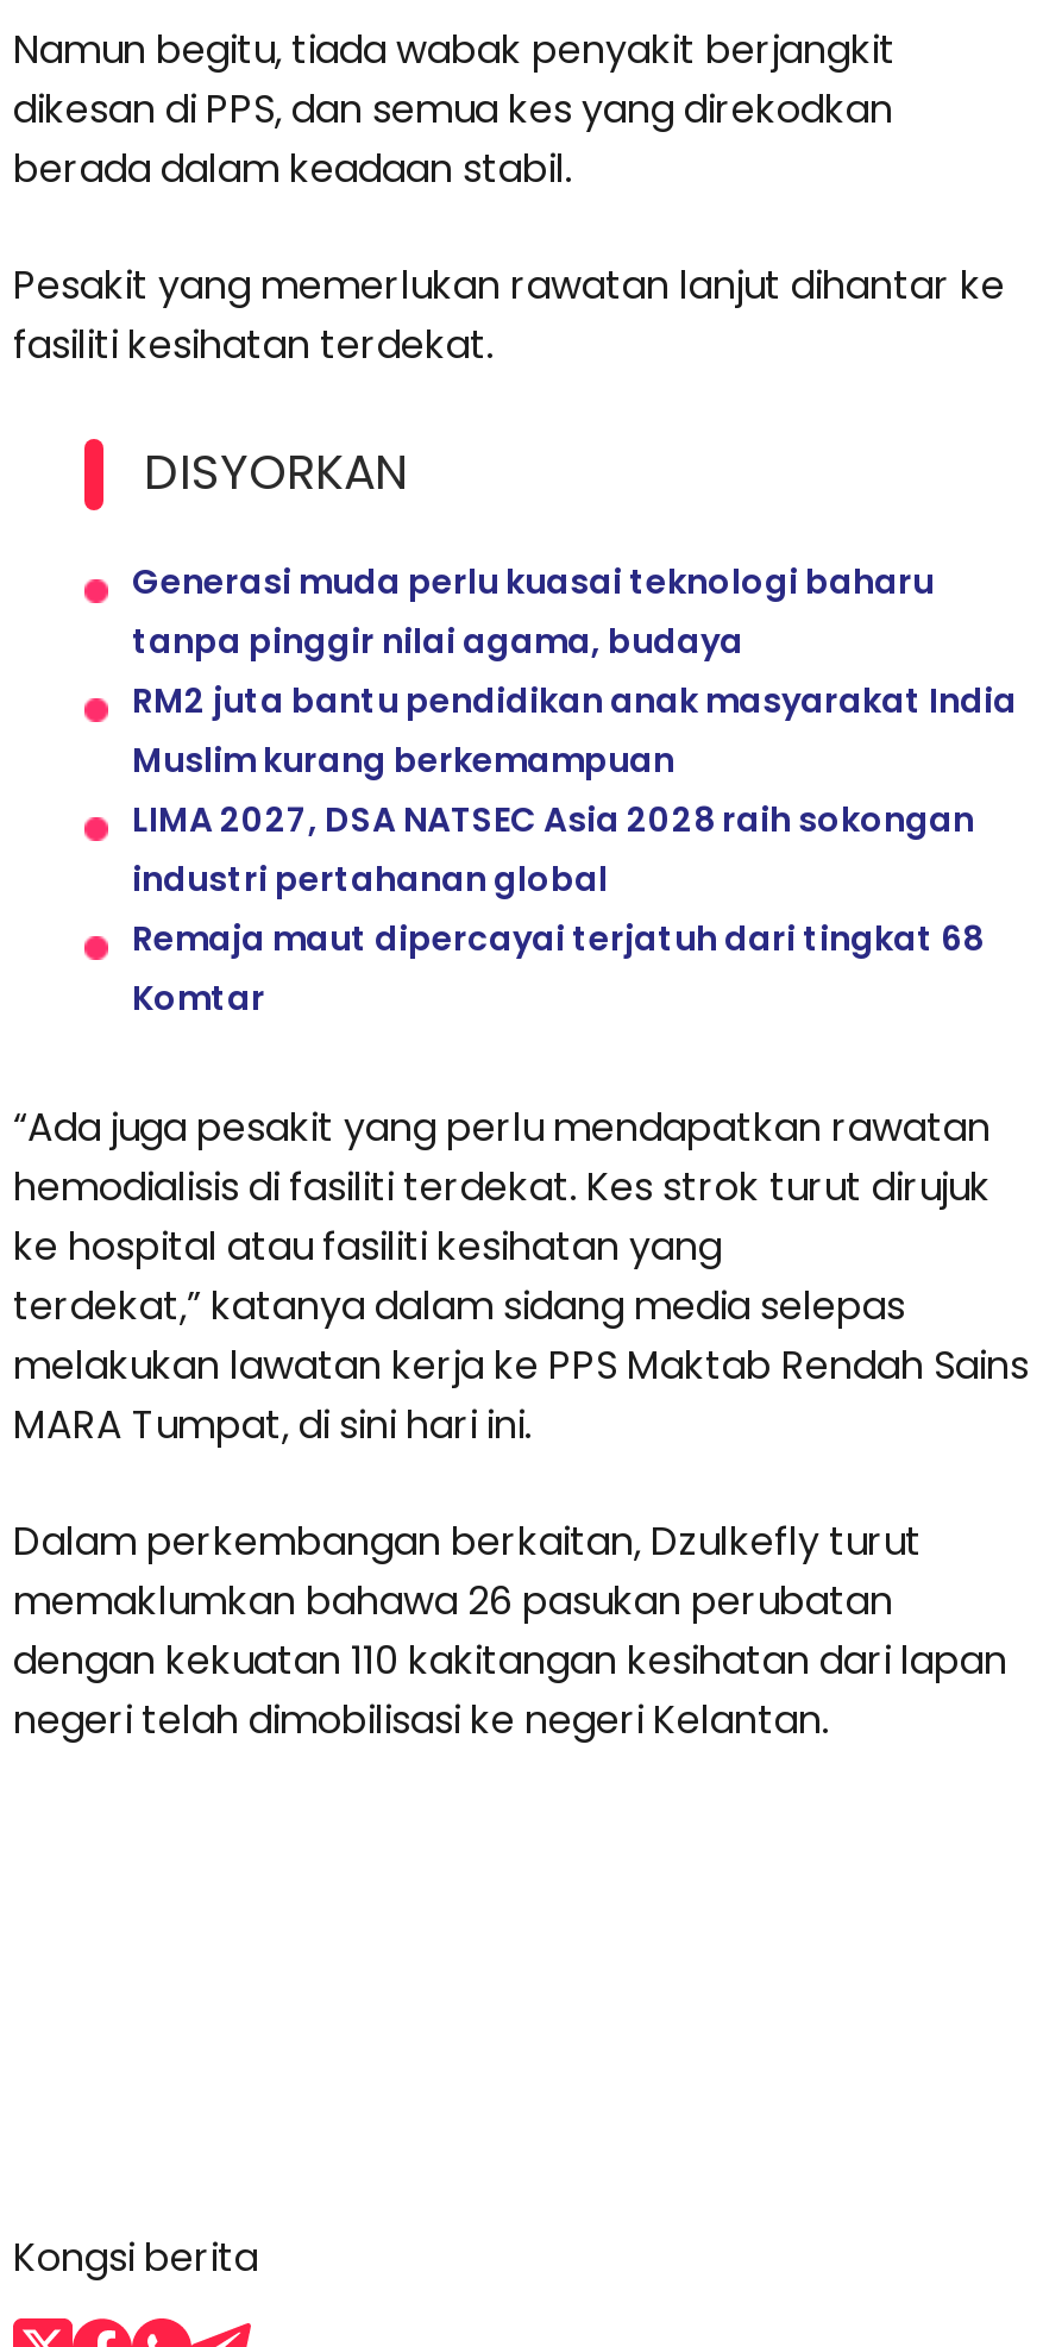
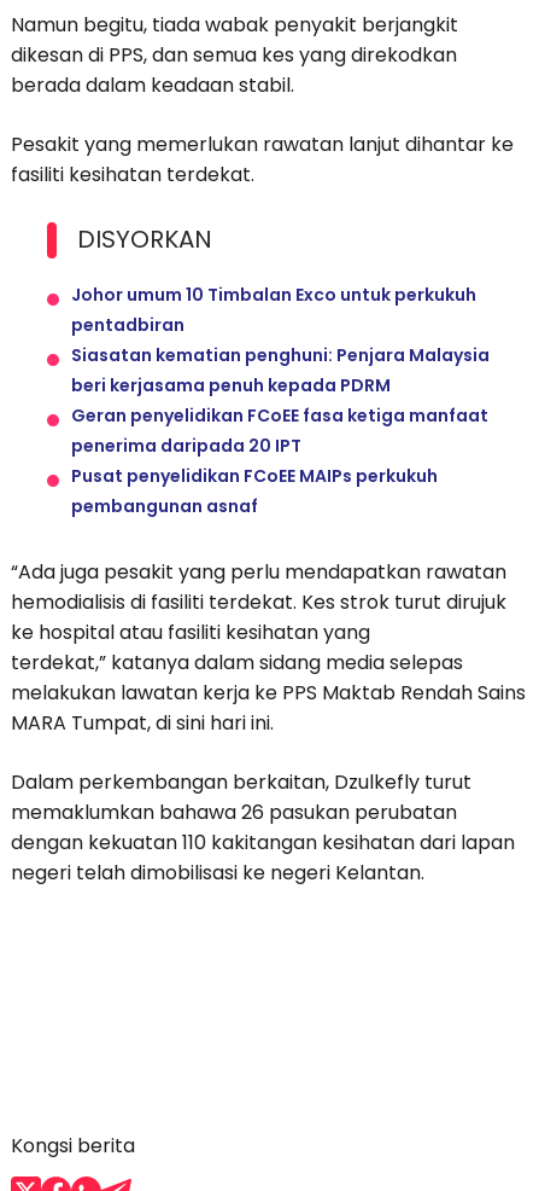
[132,559,1017,1023] Generasi muda perlu kuasai teknologi baharu | tanpa pinggir nilai agama, budaya | RM2 juta bantu pendidikan anak masyarakat India | Muslim kurang berkemampuan | LIMA 2027, DSA NATSEC Asia 2028 raih sokongan | industri pertahanan global | Remaja maut dipercayai terjatuh dari tingkat 68 | Komtar -> [71,283,490,519] Johor umum 10 Timbalan Exco untuk perkukuh | pentadbiran | Siasatan kematian penghuni: Penjara Malaysia | beri kerjasama penuh kepada PDRM | Geran penyelidikan FCoEE fasa ketiga manfaat | penerima daripada 20 IPT | Pusat penyelidikan FCoEE MAIPs perkukuh | pembangunan asnaf

